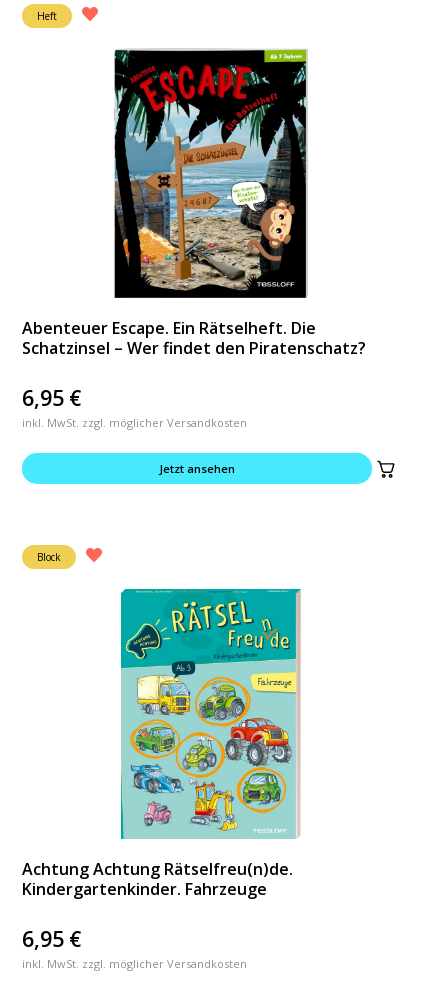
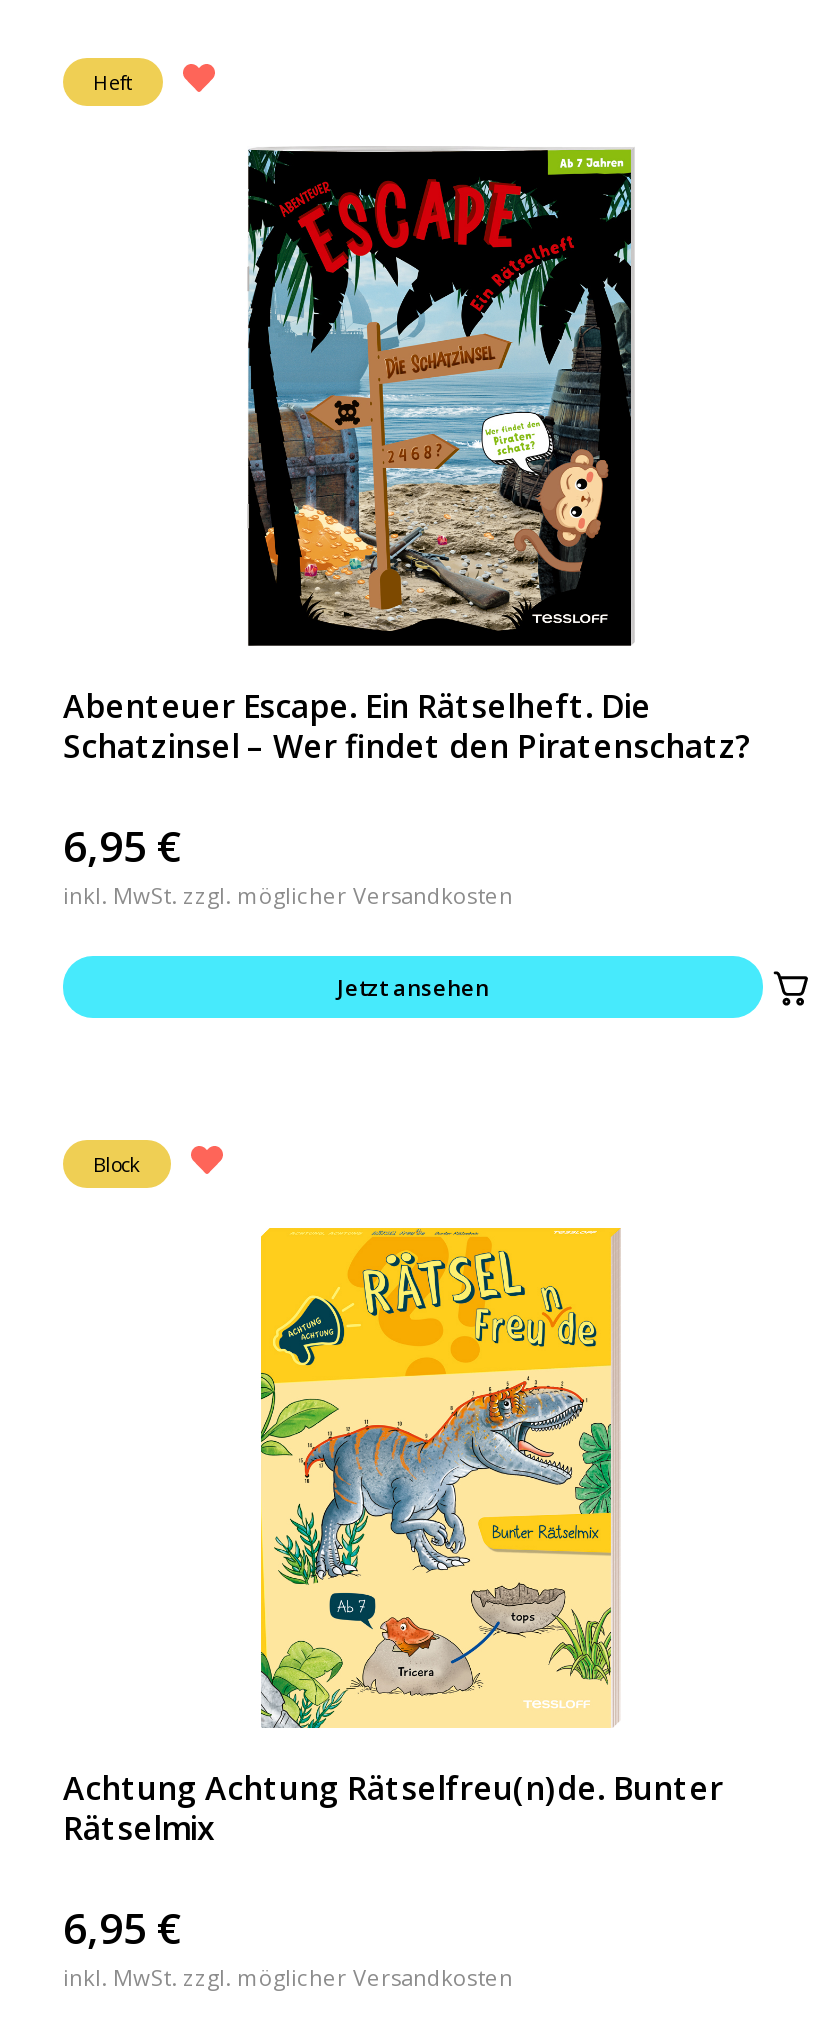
[22,588,301,900] [image] | Achtung Achtung Rätselfreu(n)de. | Kindergartenkinder. Fahrzeuge -> [63,1226,723,1850] [image] | Achtung Achtung Rätselfreu(n)de. Bunter | Rätselmix

